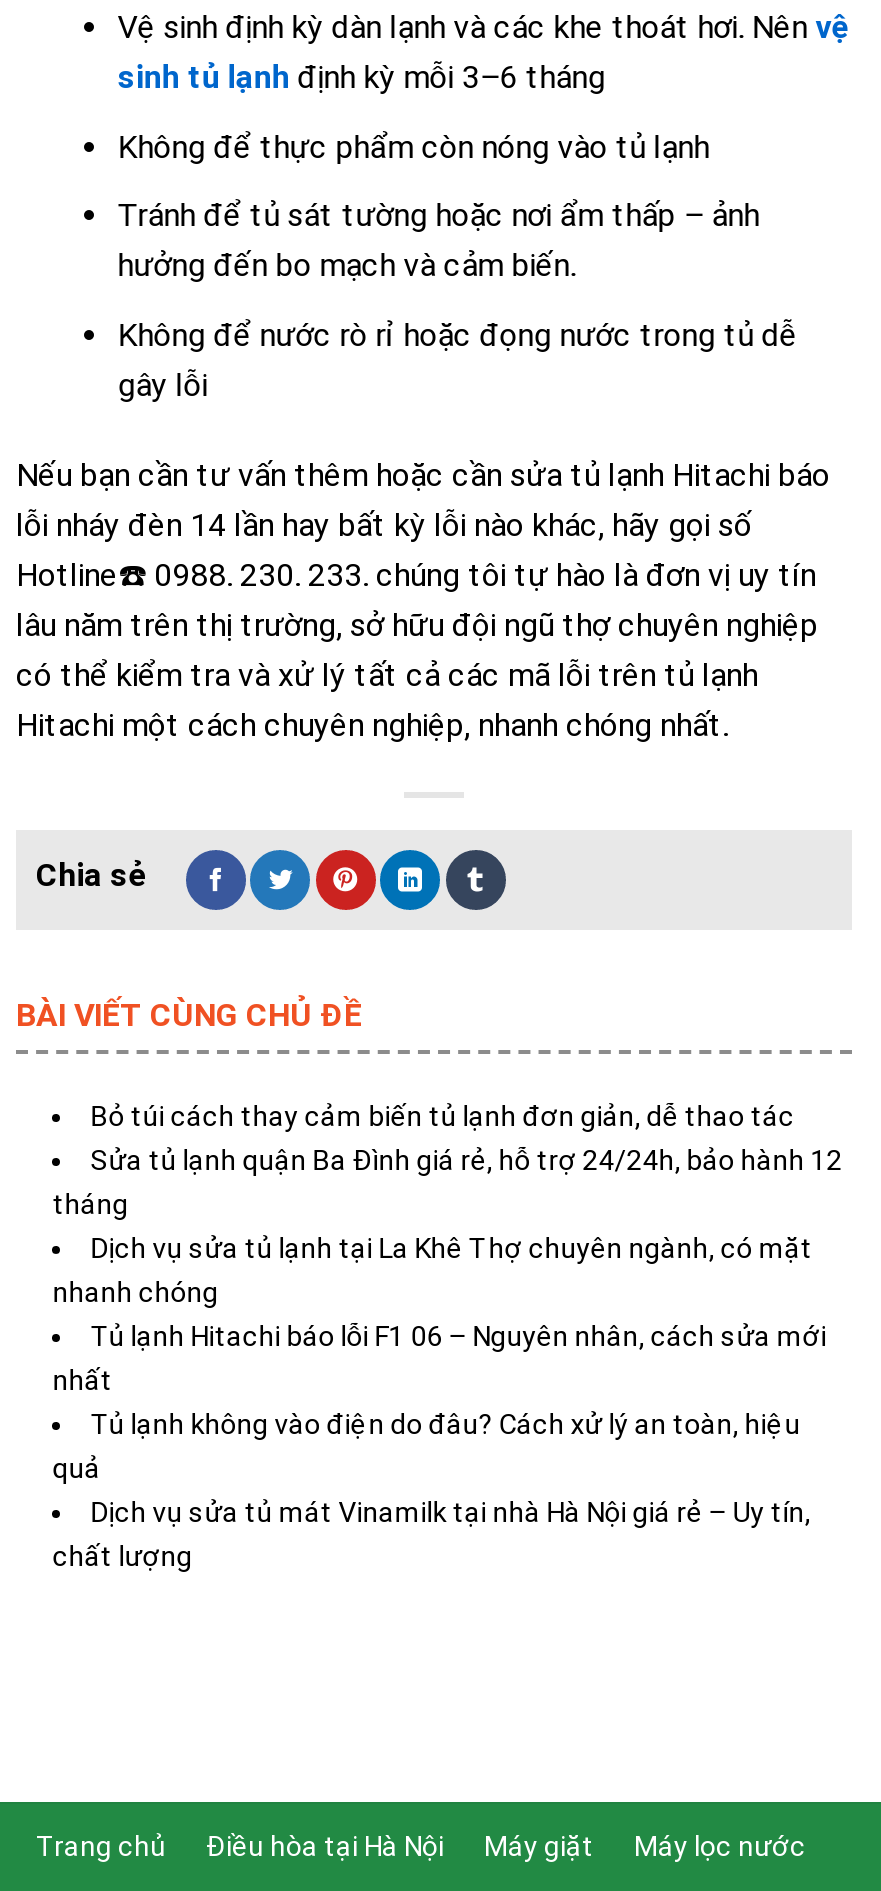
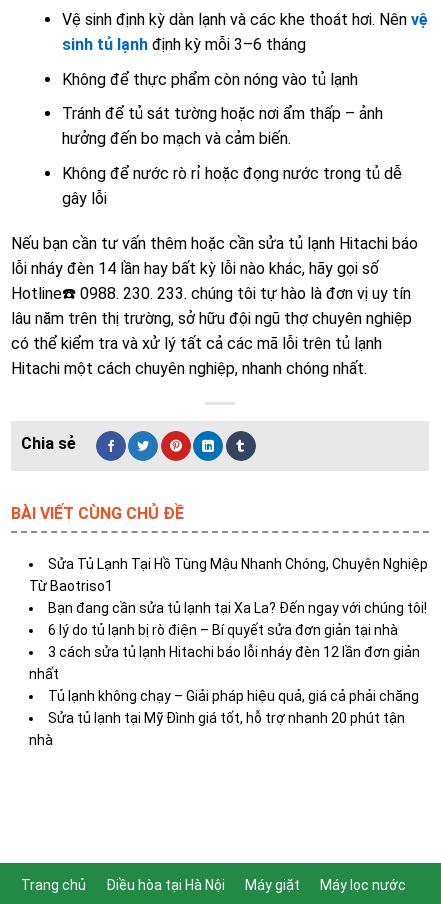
[52,1099,842,1351] Bỏ túi cách thay cảm biến tủ lạnh đơn giản, dễ thao tác | Sửa tủ lạnh quận Ba Đình giá rẻ, hỗ trợ 24/24h, bảo hành 12 | tháng | Dịch vụ sửa tủ lạnh tại La Khê Thợ chuyên ngành, có mặt | nhanh chóng | Tủ lạnh Hitachi báo lỗi F1 06 – Nguyên nhân, cách sửa mới -> [29,556,428,660] Sửa Tủ Lạnh Tại Hồ Tùng Mậu Nhanh Chóng, Chuyên Nghiệp | Từ Baotriso1 | Bạn đang cần sửa tủ lạnh tại Xa La? Đến ngay với chúng tôi! | 6 lý do tủ lạnh bị rò điện – Bí quyết sửa đơn giản tại nhà | 3 cách sửa tủ lạnh Hitachi báo lỗi nháy đèn 12 lần đơn giản
[52,1407,810,1571] Tủ lạnh không vào điện do đâu? Cách xử lý an toàn, hiệu | quả | Dịch vụ sửa tủ mát Vinamilk tại nhà Hà Nội giá rẻ – Uy tín, | chất lượng -> [29,688,419,748] Tủ lạnh không chạy – Giải pháp hiệu quả, giá cả phải chăng | Sửa tủ lạnh tại Mỹ Đình giá tốt, hỗ trợ nhanh 20 phút tận | nhà

